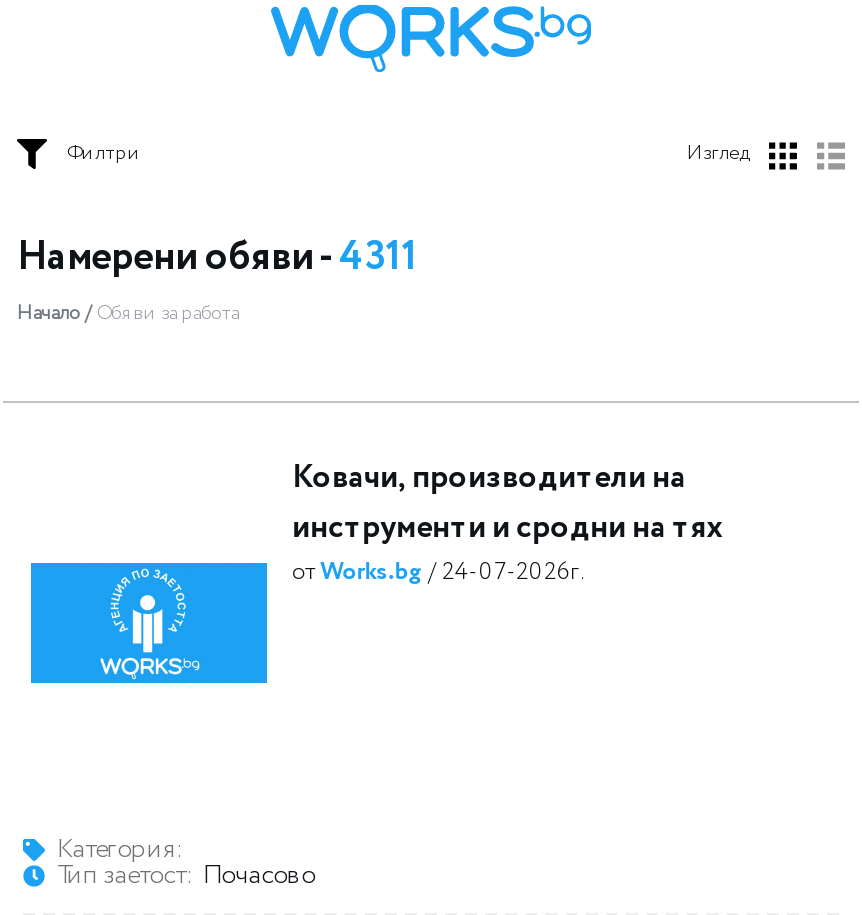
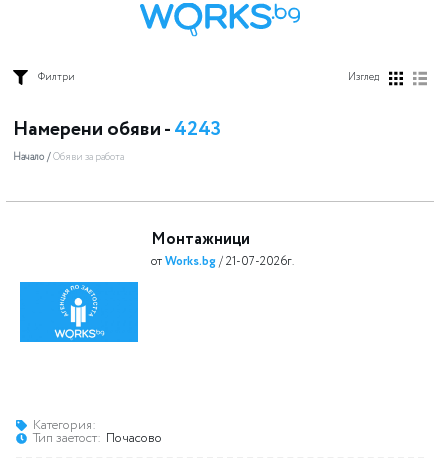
[17,229,417,287] Намерени обяви -4311 -> [13,115,221,144] Намерени обяви -4243
[292,455,722,589] Ковачи, производители на | инструменти и сродни на тях | от Works.bg / 24-07-2026г. -> [151,228,294,270] Монтажници | от Works.bg / 21-07-2026г.

